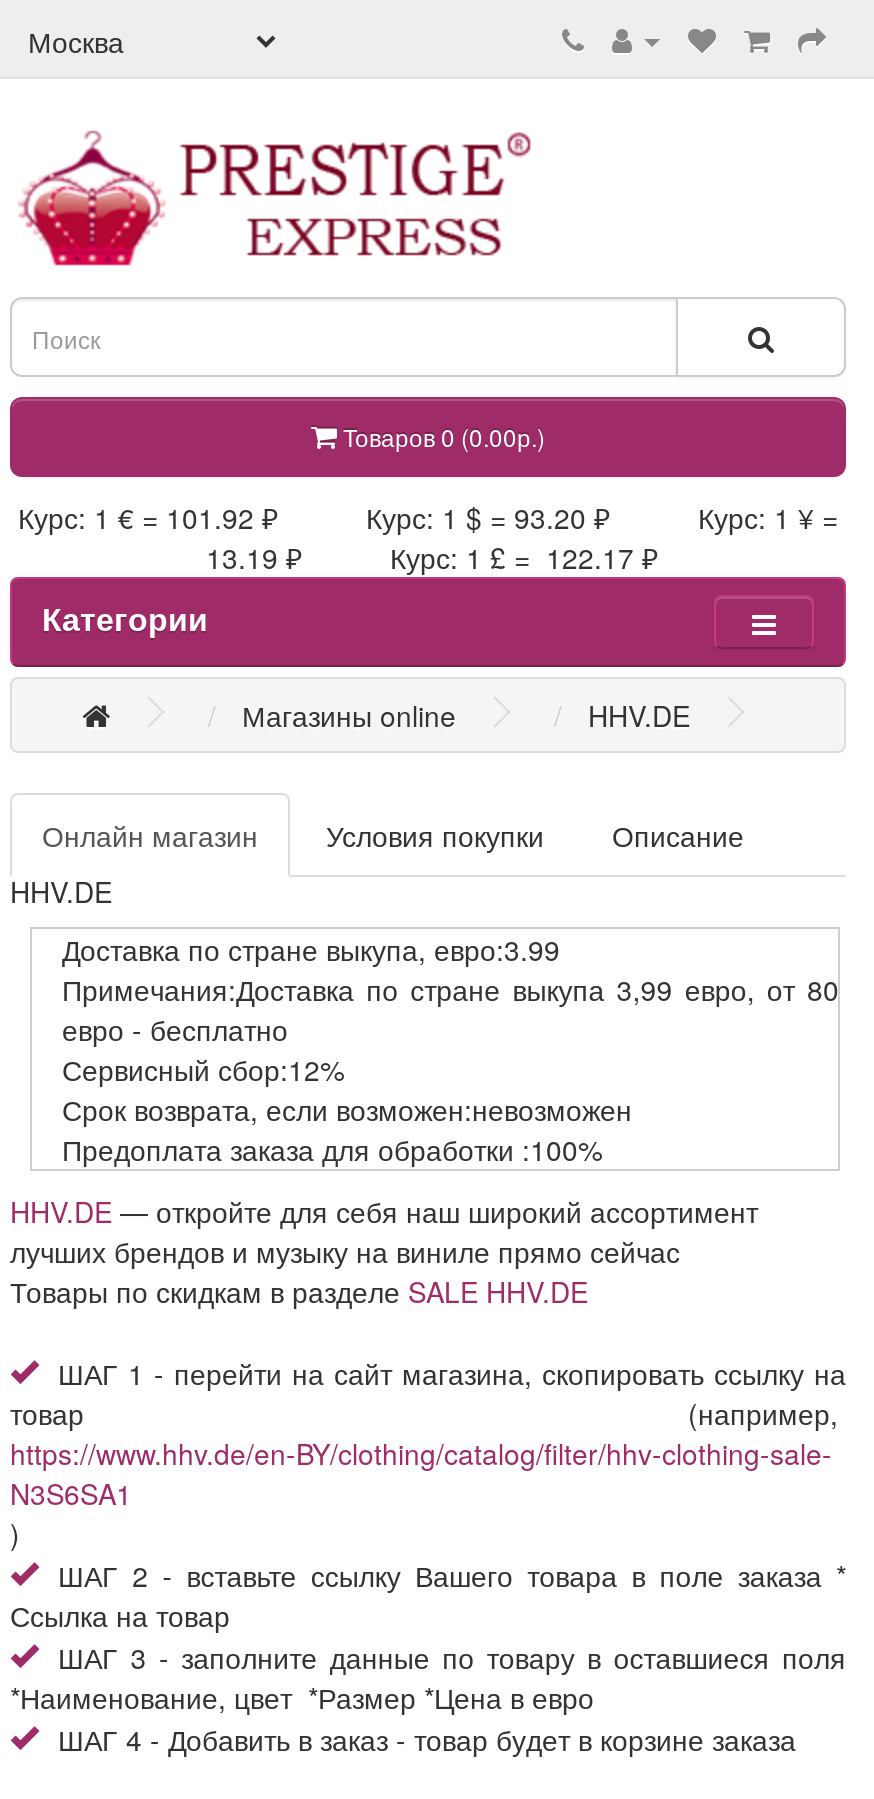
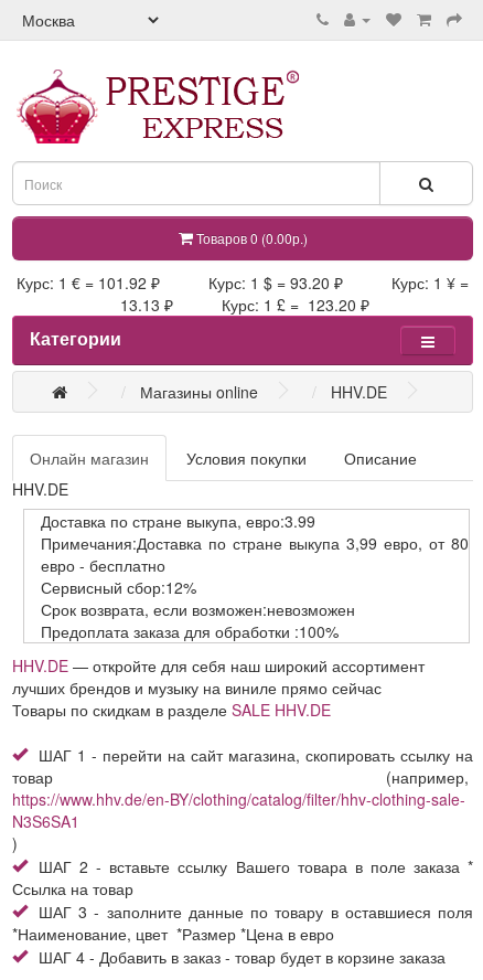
[198,537,658,577] 13.19 ₽ Курс: 1 £ = 122.17 ₽ -> [116,294,369,316] 13.13 ₽ Курс: 1 £ = 123.20 ₽

